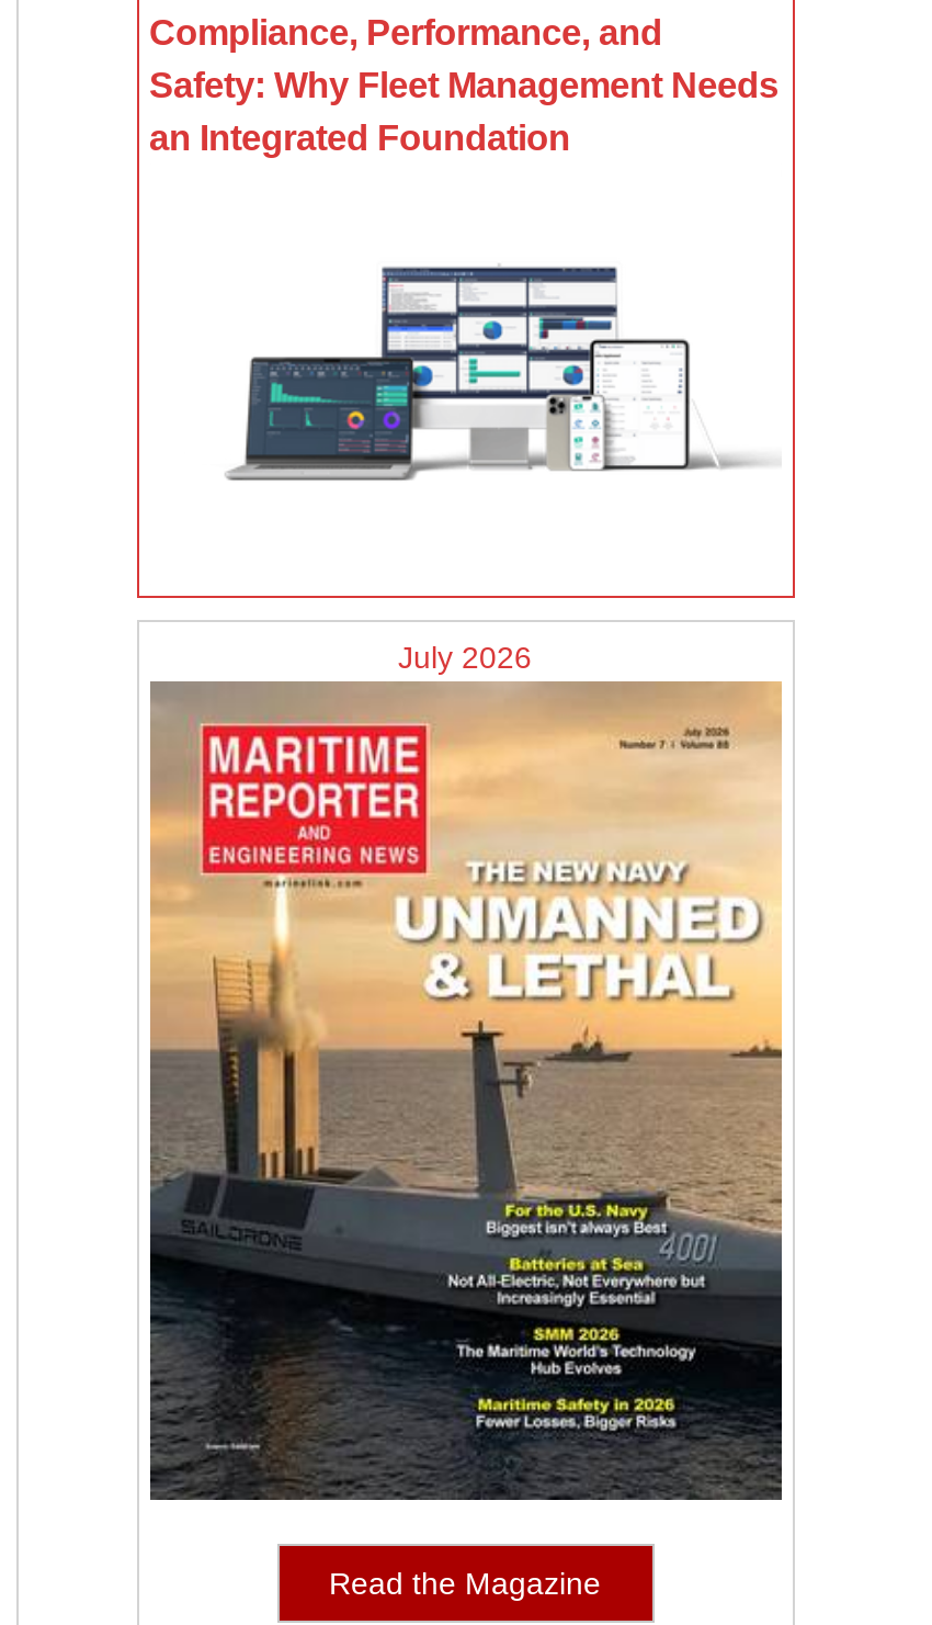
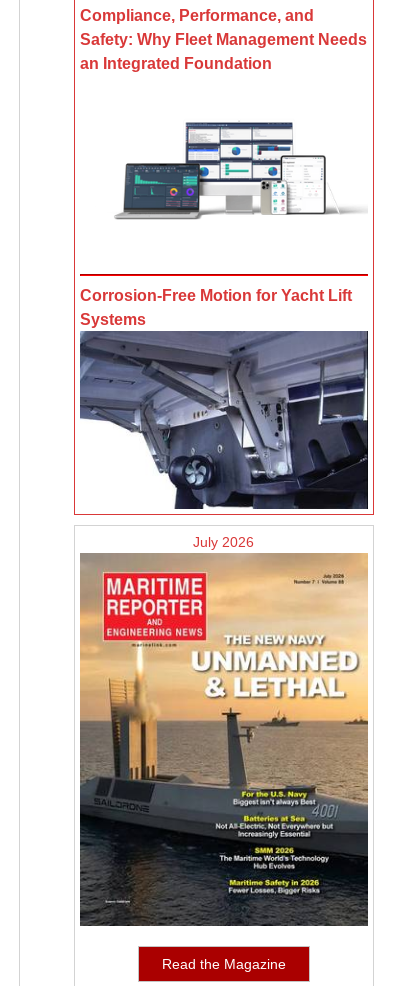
none -> [79,330,369,510] [image]
none -> [79,286,351,328] Corrosion-Free Motion for Yacht Lift | Systems

